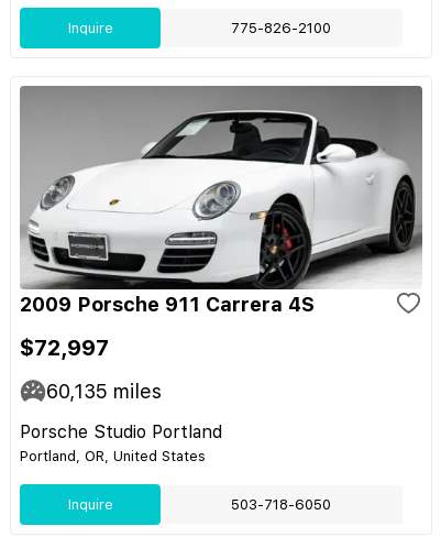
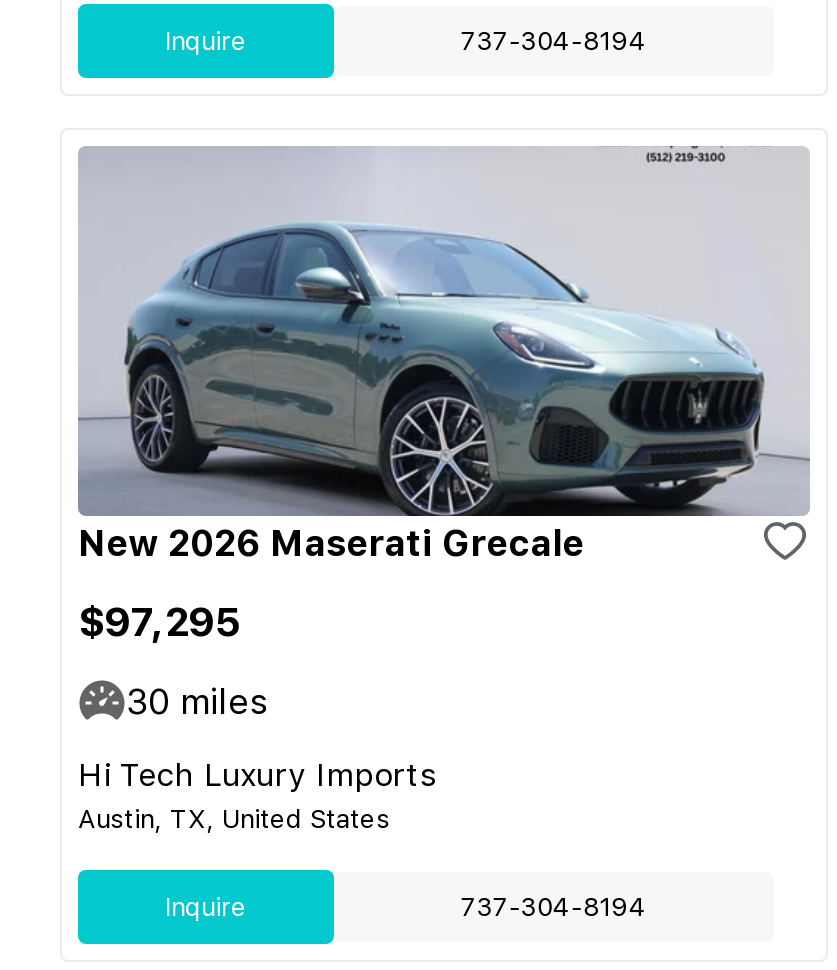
[231,20,331,36] 775-826-2100 -> [461,26,647,56] 737-304-8194
[20,86,422,316] [image] | 2009 Porsche 911 Carrera 4S -> [78,148,810,564] [image] | New 2026 Maserati Grecale
[20,334,109,361] $72,997 -> [78,598,242,646] $97,295
[46,379,162,403] 60,135 miles -> [126,680,268,722] 30 miles
[20,421,222,464] Porsche Studio Portland | Portland, OR, United States -> [78,756,436,834] Hi Tech Luxury Imports | Austin, TX, United States
[231,496,331,513] 503-718-6050 -> [461,892,647,922] 737-304-8194

